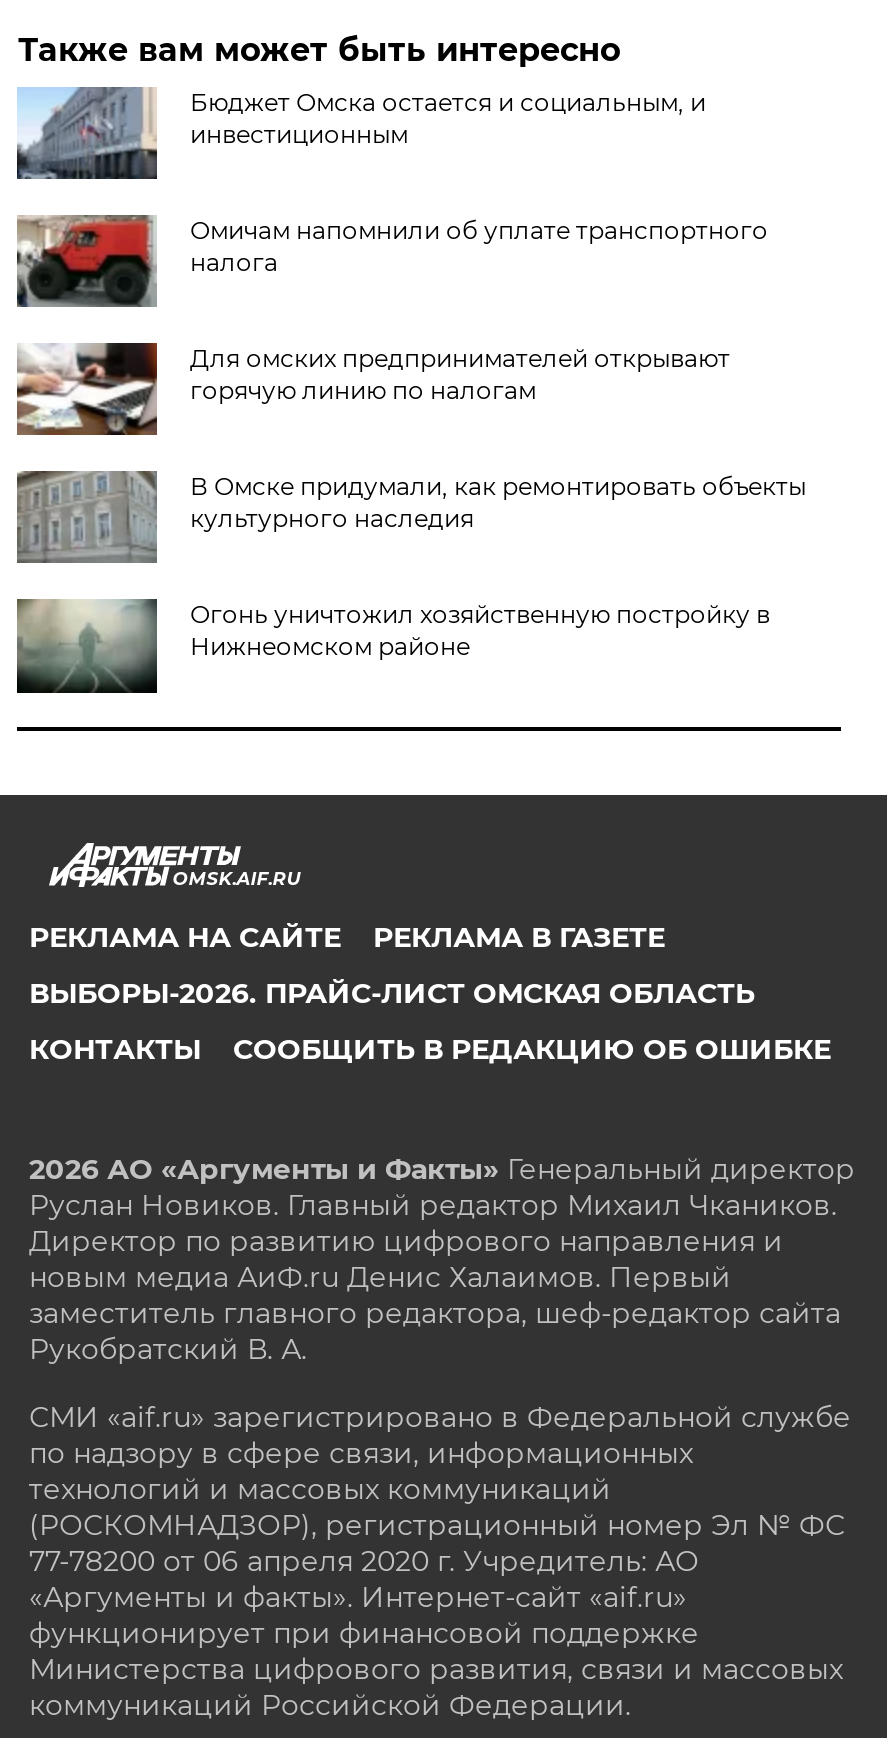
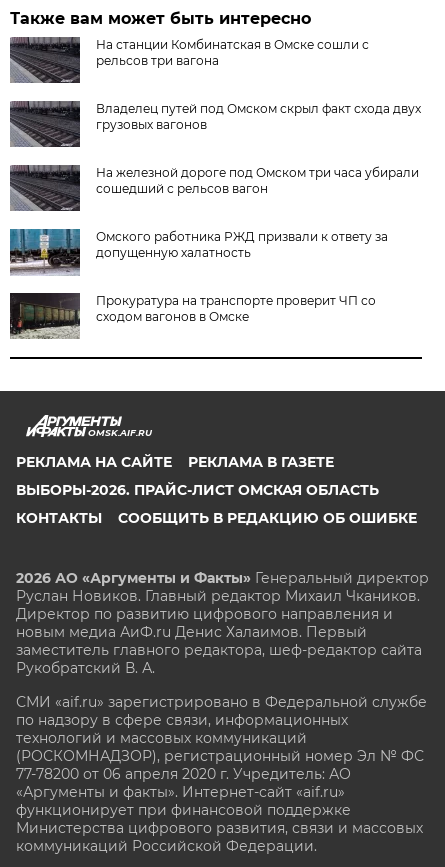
[17,87,706,179] [image] | Бюджет Омска остается и социальным, и | инвестиционным -> [9,36,369,83] [image] | На станции Комбинатская в Омске сошли с | рельсов три вагона
[17,215,768,309] [image] | Омичам напомнили об уплате транспортного | налога -> [10,101,421,147] [image] | Владелец путей под Омском скрыл факт схода двух | грузовых вагонов
[17,341,730,437] [image] | Для омских предпринимателей открывают | горячую линию по налогам -> [9,164,419,212] [image] | На железной дороге под Омском три часа убирали | сошедший с рельсов вагон
[17,469,806,563] [image] | В Омске придумали, как ремонтировать объекты | культурного наследия -> [9,228,388,275] [image] | Омского работника РЖД призвали к ответу за | допущенную халатность
[15,597,770,695] [image] | Огонь уничтожил хозяйственную постройку в | Нижнеомском районе -> [9,292,376,340] [image] | Прокуратура на транспорте проверит ЧП со | сходом вагонов в Омске

